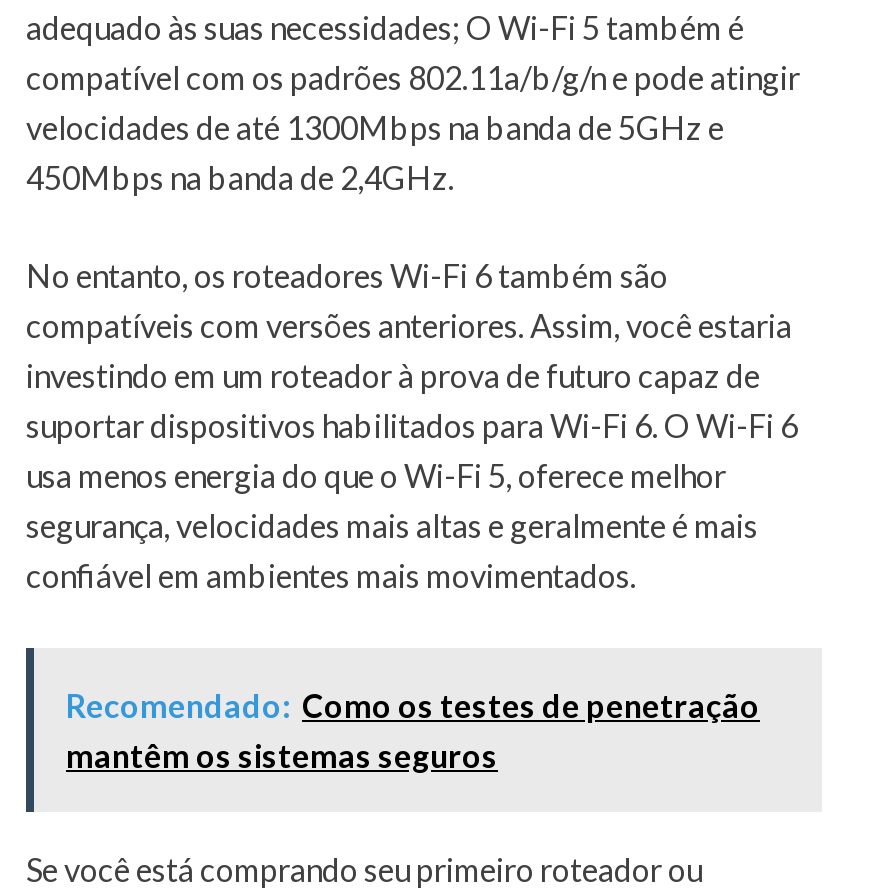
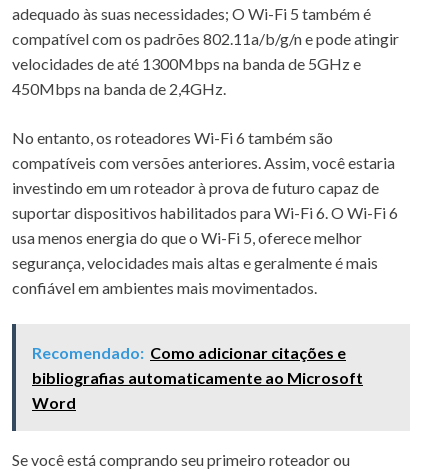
[66,687,760,775] Recomendado: Como os testes de penetração | mantêm os sistemas seguros -> [32,343,363,412] Recomendado: Como adicionar citações e | bibliografias automaticamente ao Microsoft | Word

